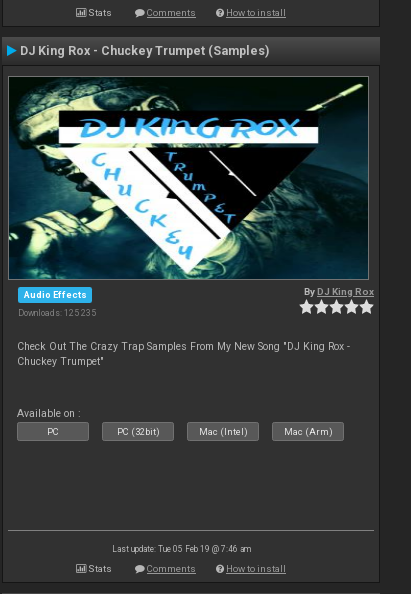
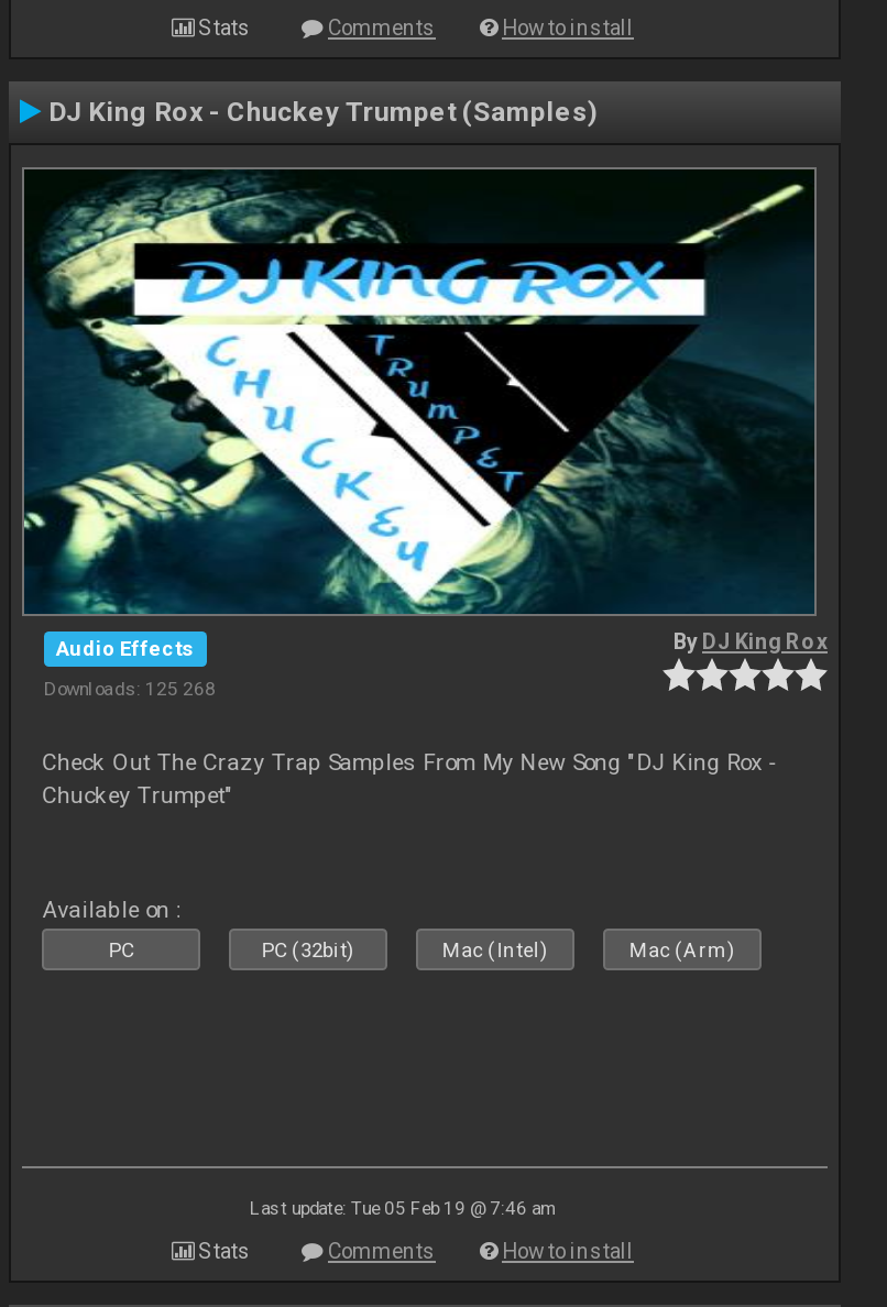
[18,308,96,318] Downloads: 125 235 -> [44,677,216,699] Downloads: 125 268

